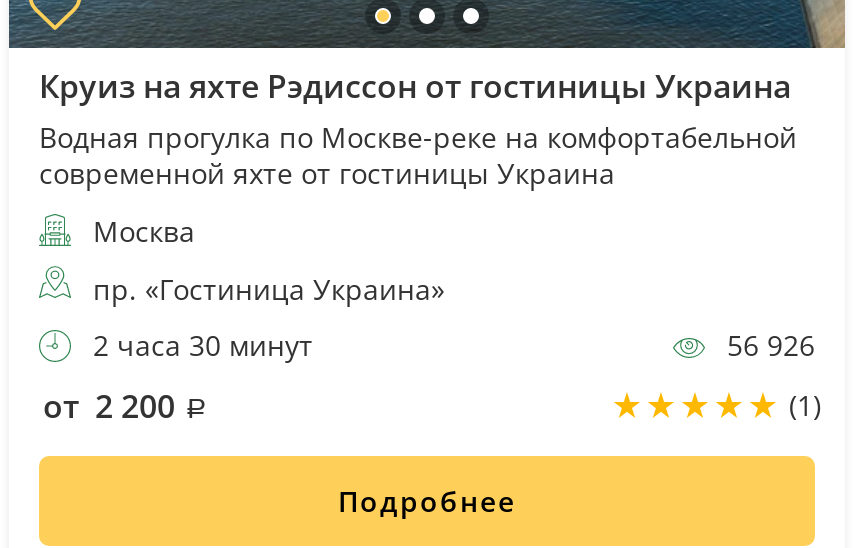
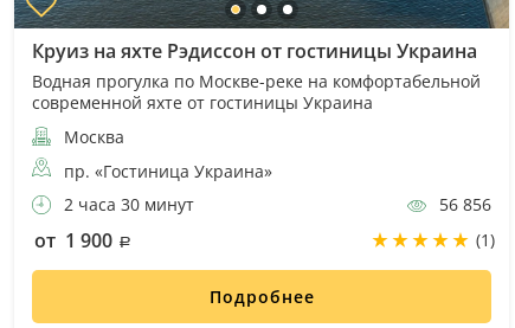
[719,325,815,363] 56 926 -> [434,193,491,215] 56 856
[43,383,183,427] от 2 200 -> [34,227,117,253] от 1 900

